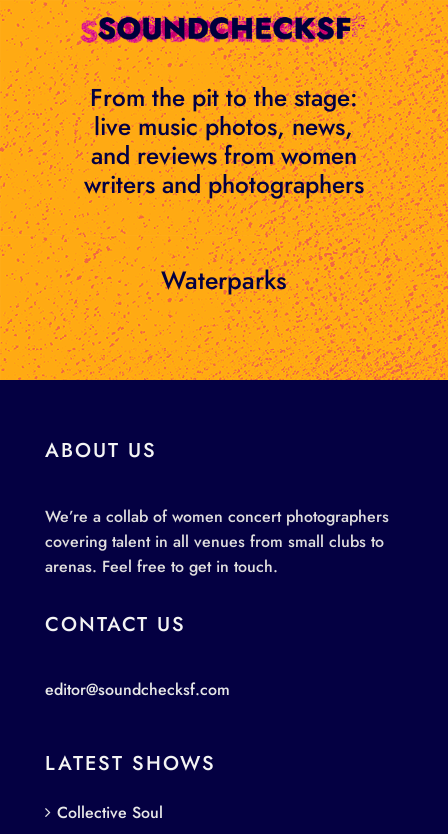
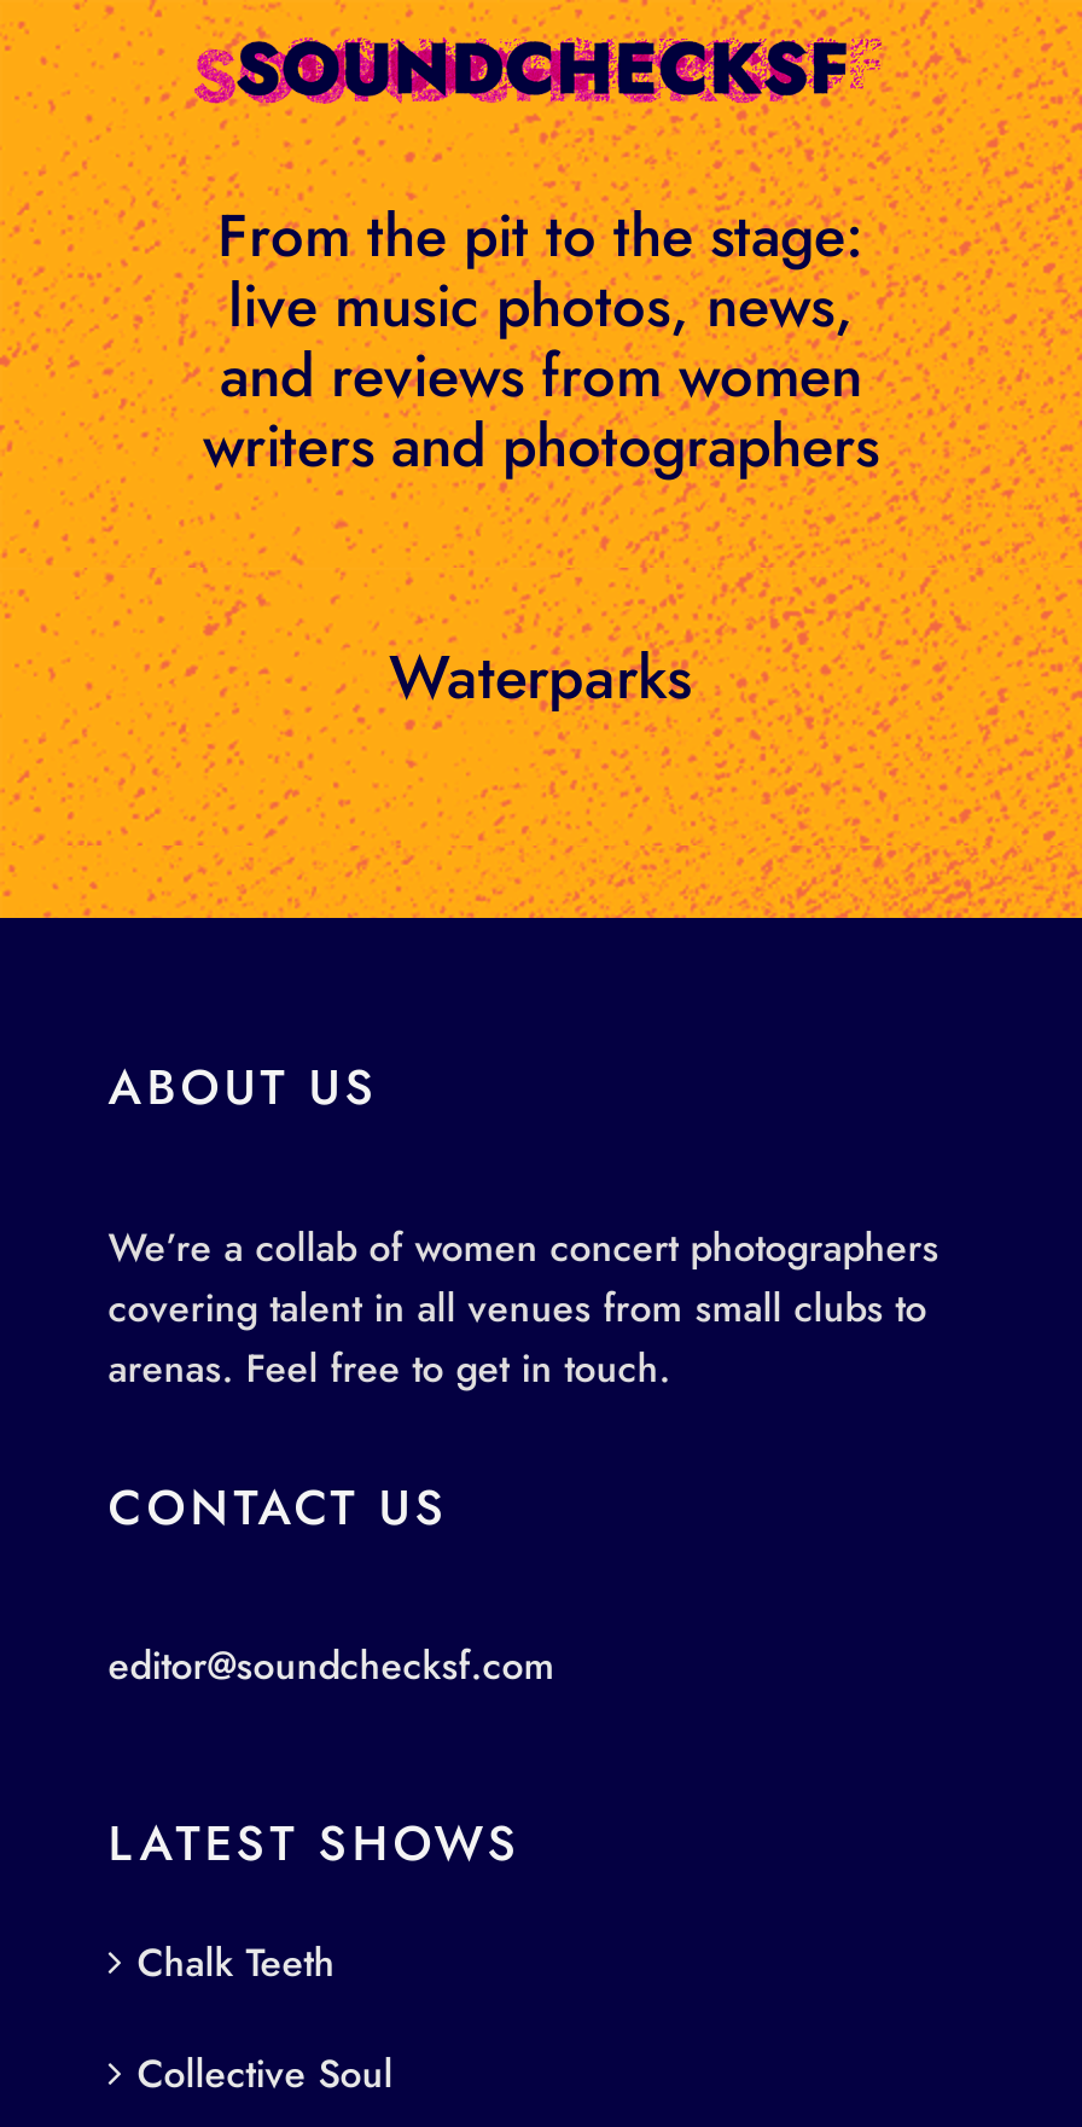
none -> [137,1935,335,1991] Chalk Teeth

